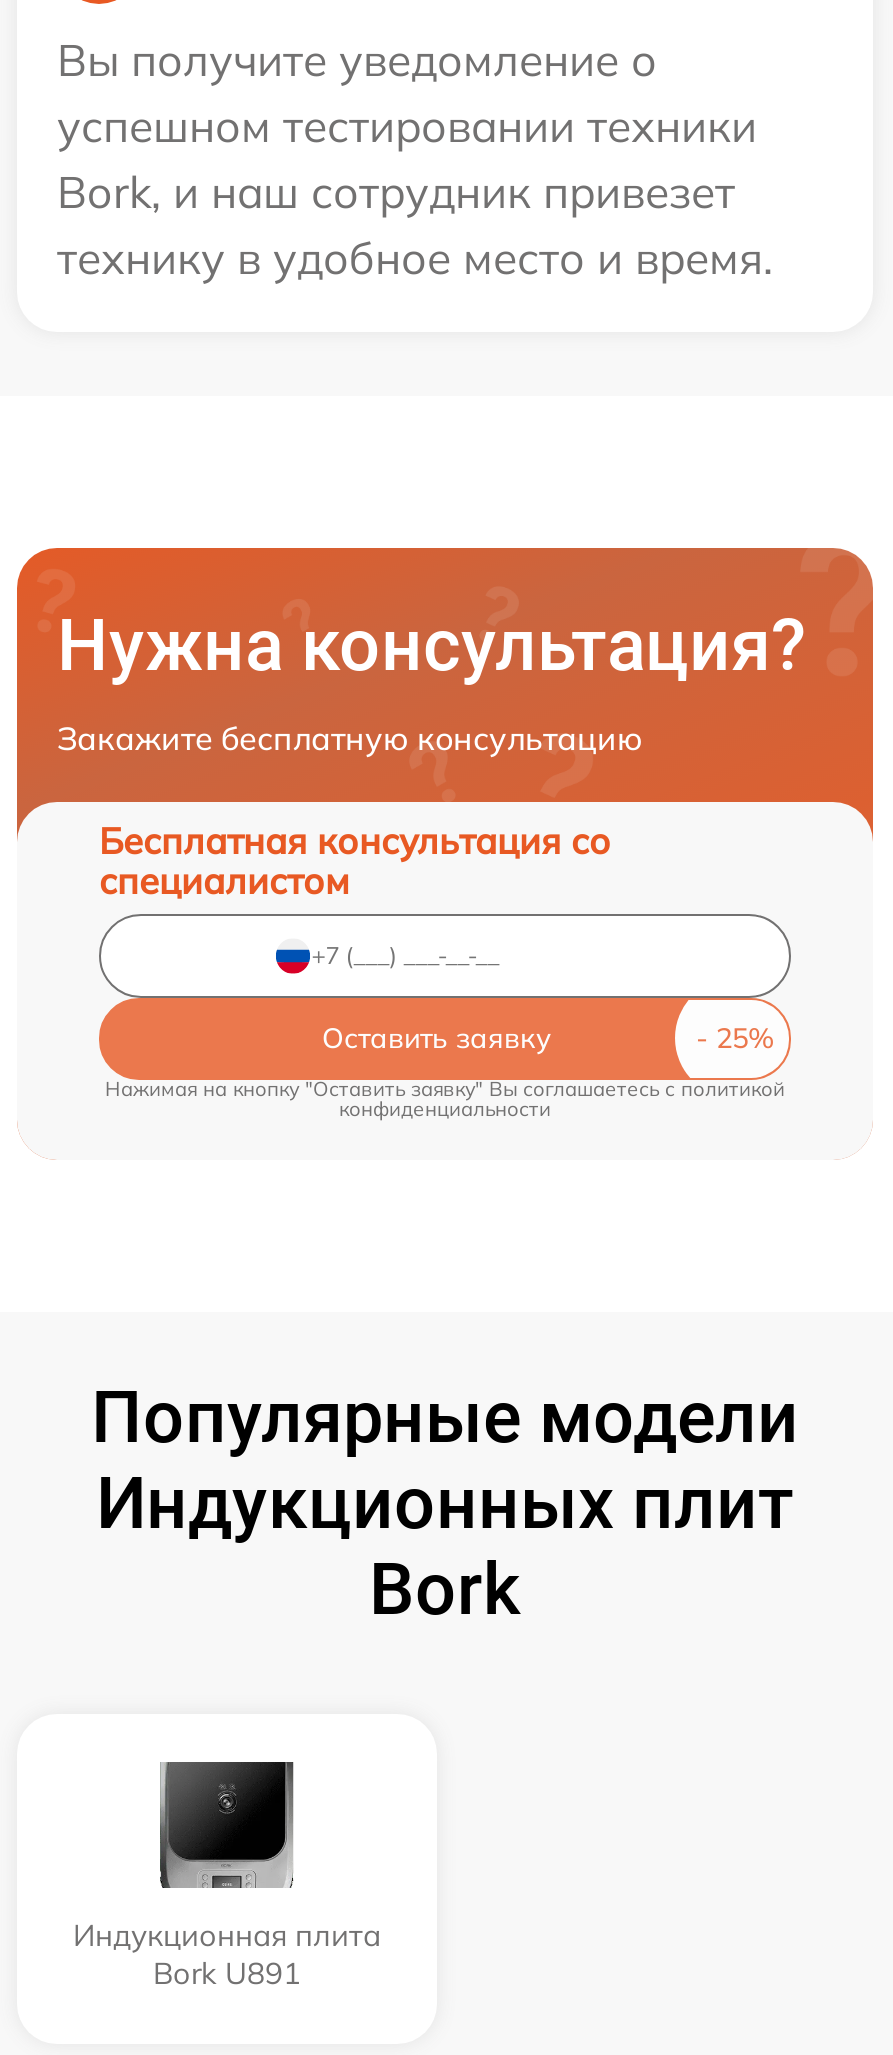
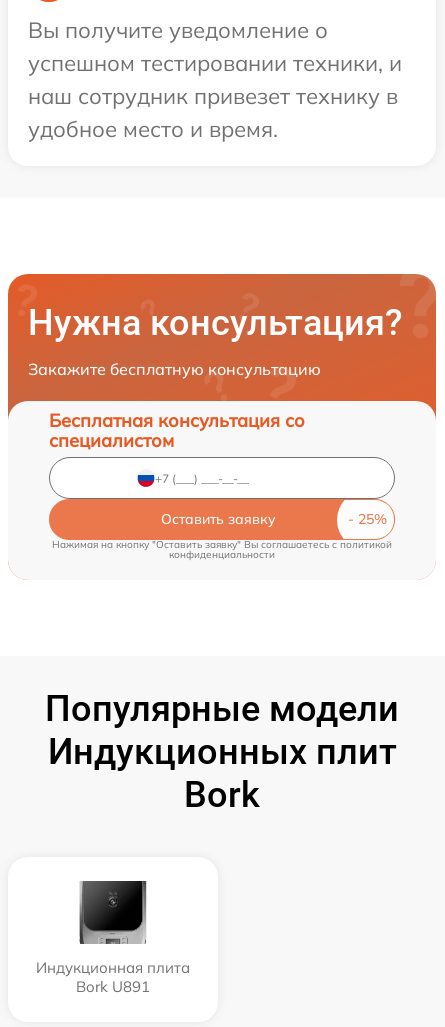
[57,98,773,286] успешном тестировании техники | Bork, и наш сотрудник привезет | технику в удобное место и время. -> [28,49,402,143] успешном тестировании техники, и | наш сотрудник привезет технику в | удобное место и время.

